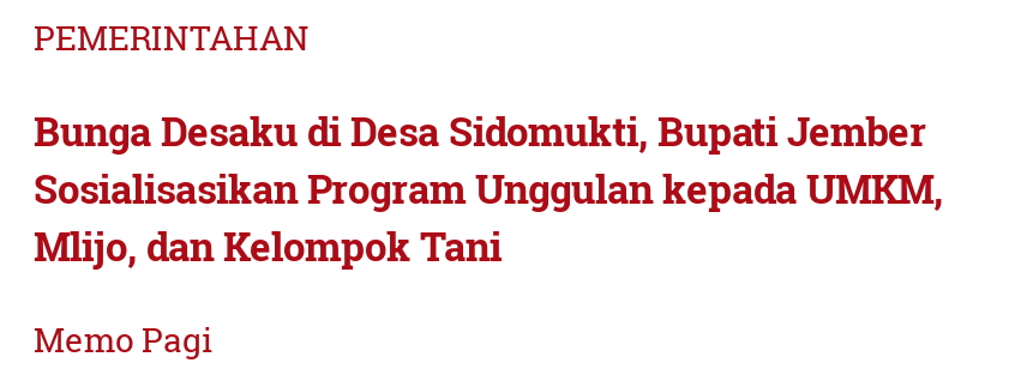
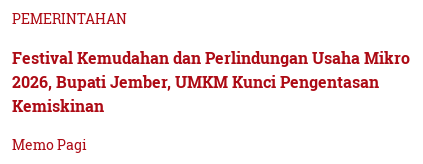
[34,105,943,271] Bunga Desaku di Desa Sidomukti, Bupati Jember | Sosialisasikan Program Unggulan kepada UMKM, | Mlijo, dan Kelompok Tani -> [12,46,410,115] Festival Kemudahan dan Perlindungan Usaha Mikro | 2026, Bupati Jember, UMKM Kunci Pengentasan | Kemiskinan

